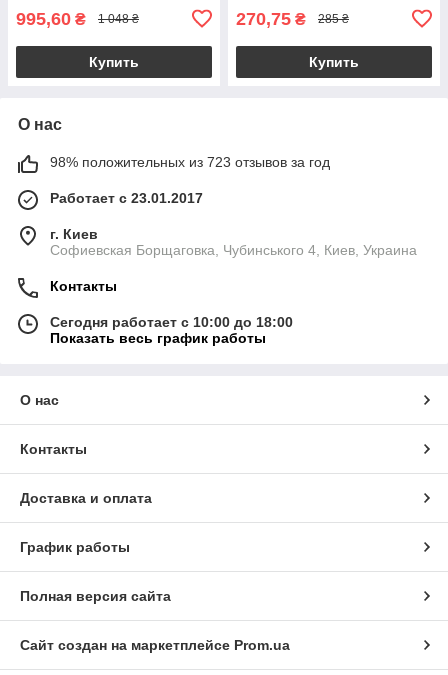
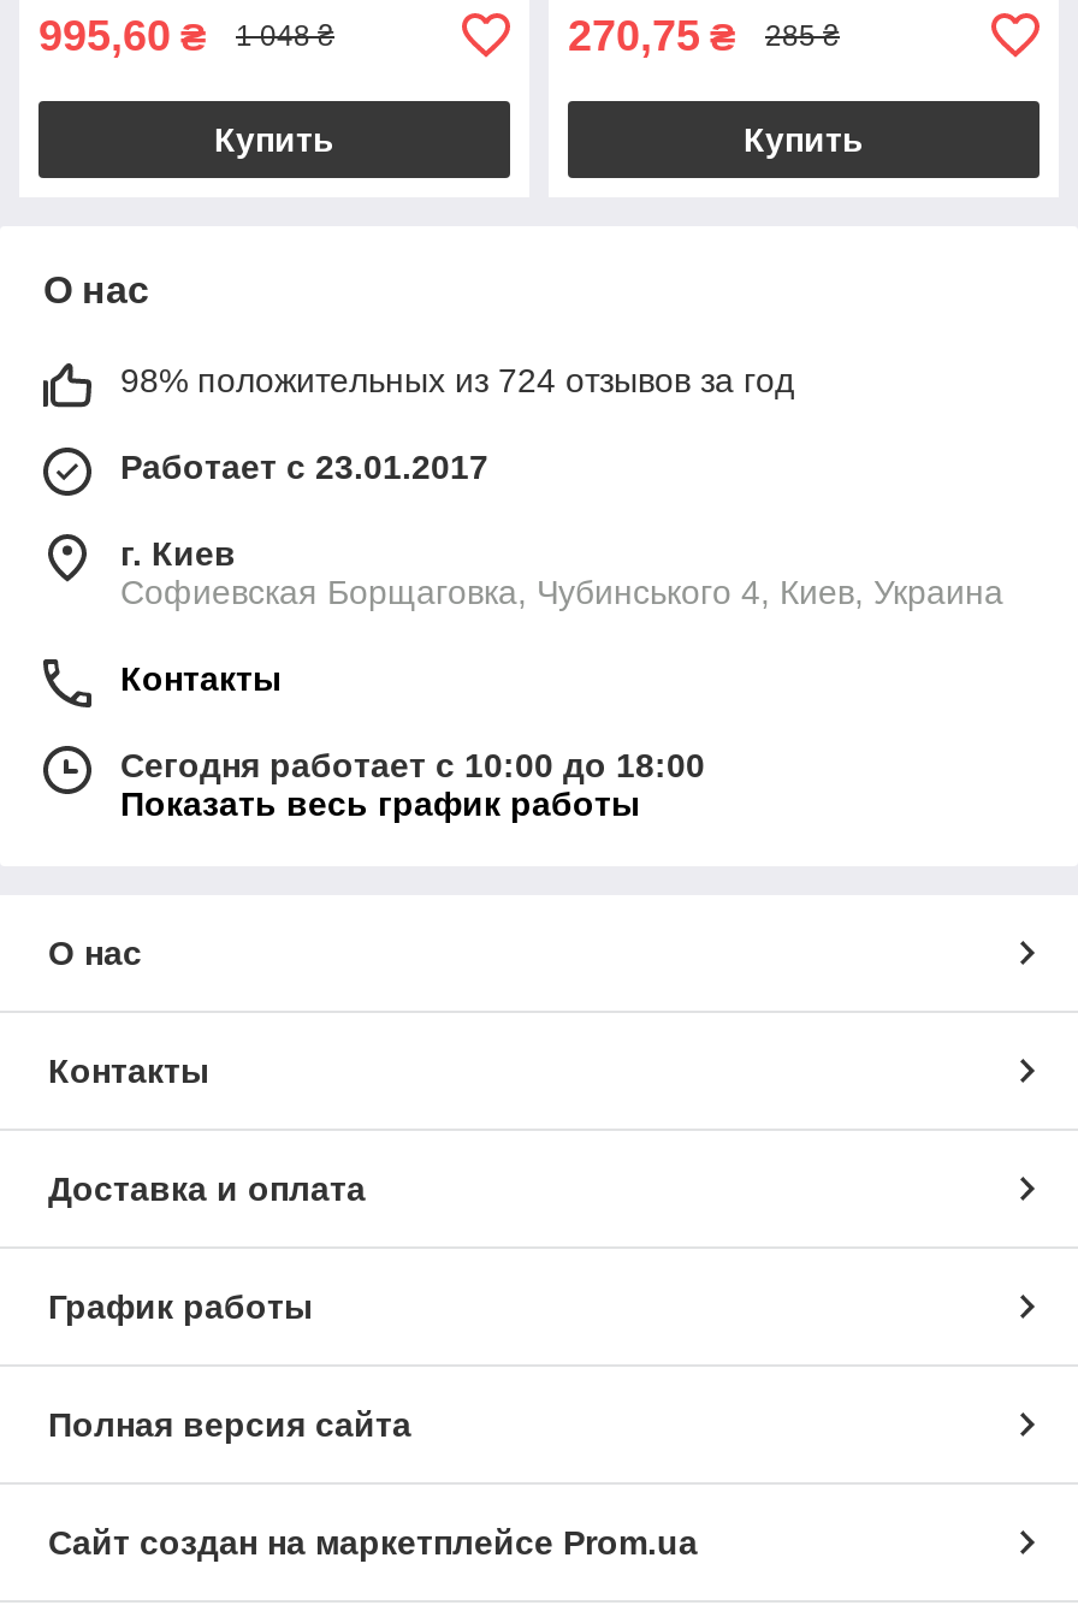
[50,154,330,170] 98% положительных из 723 отзывов за год -> [120,360,794,399] 98% положительных из 724 отзывов за год

